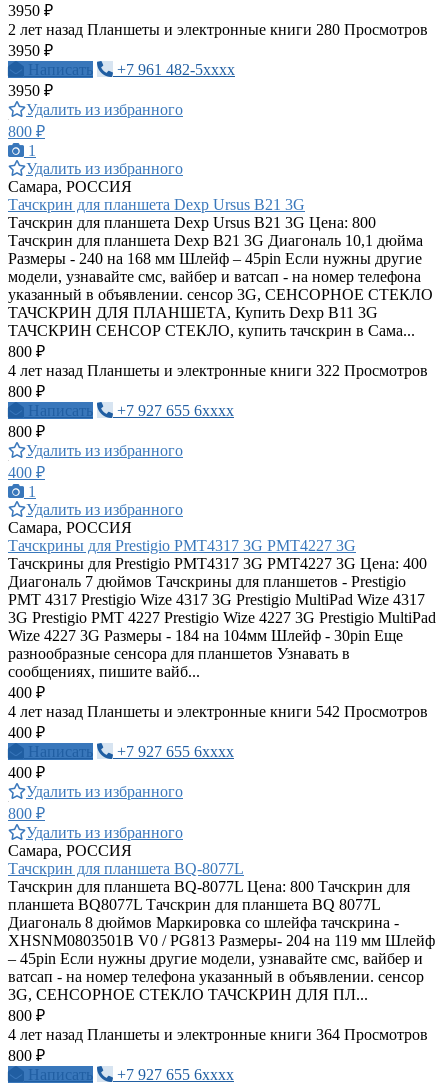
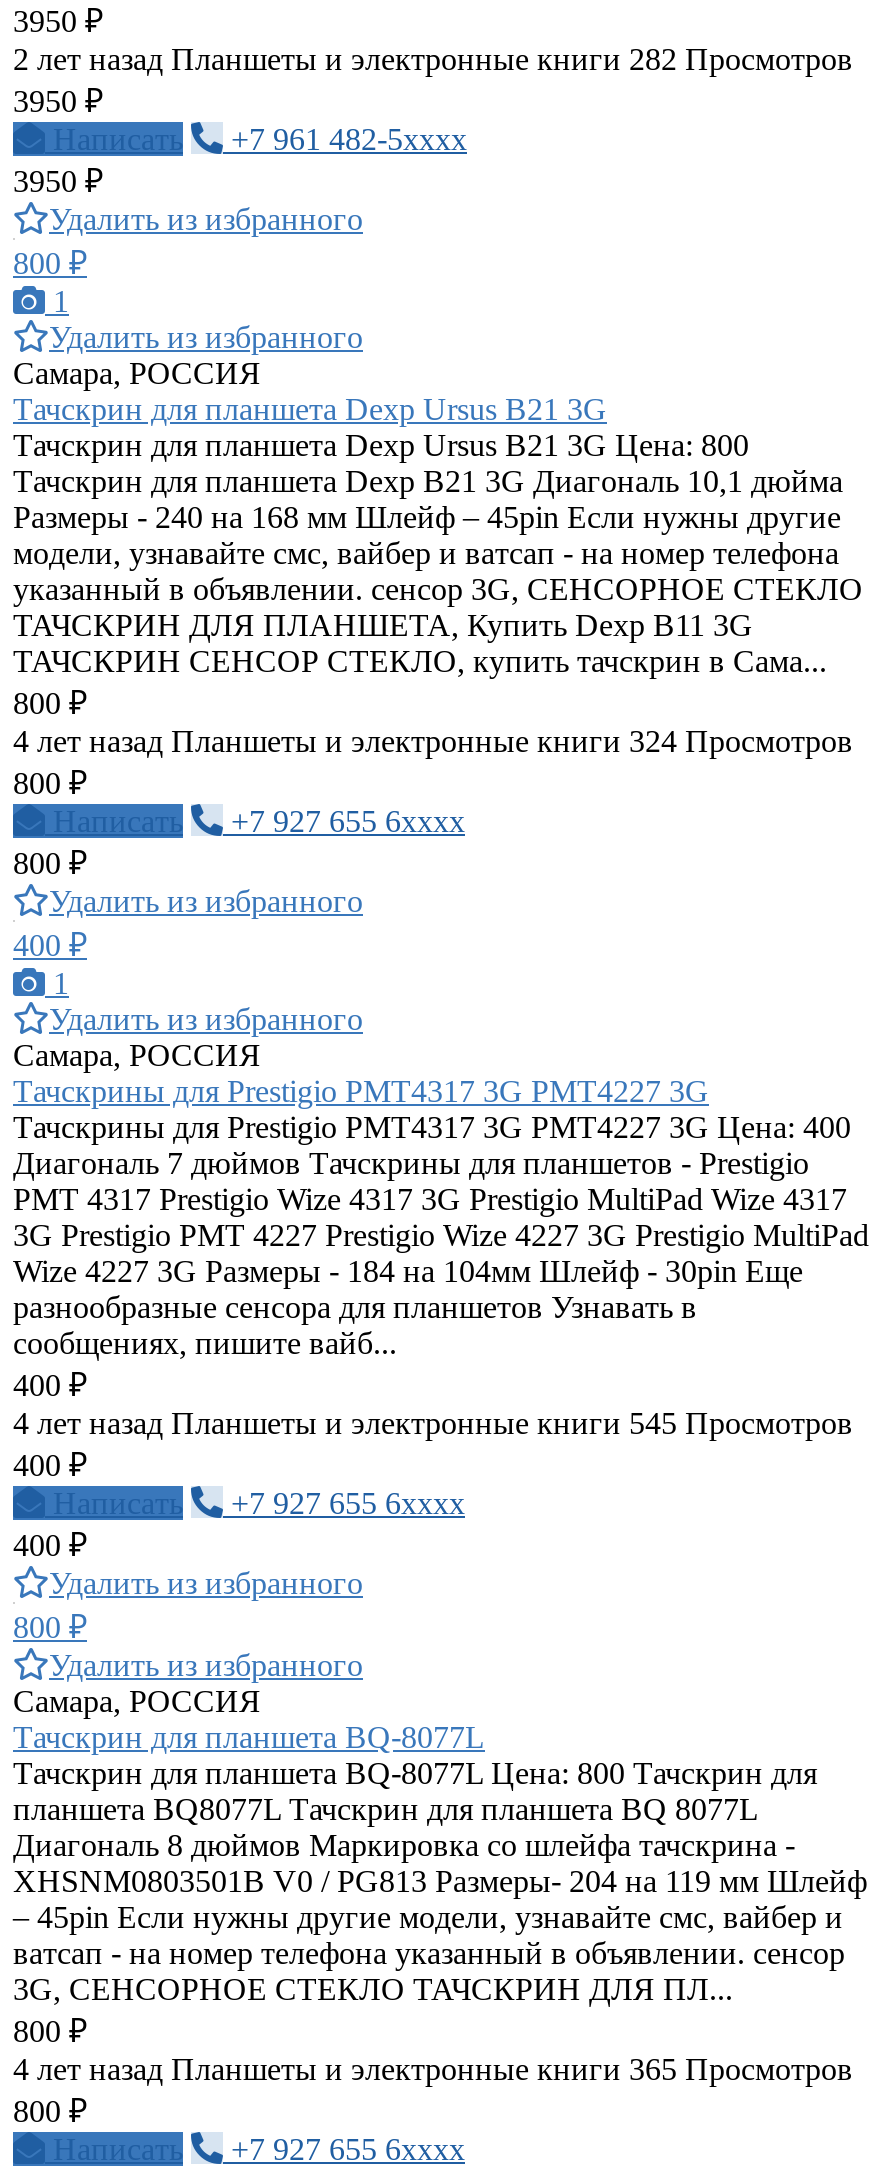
[8,21,428,38] 2 лет назад Планшеты и электронные книги 280 Просмотров -> [13,42,853,76] 2 лет назад Планшеты и электронные книги 282 Просмотров
[8,362,428,379] 4 лет назад Планшеты и электронные книги 322 Просмотров -> [13,724,853,758] 4 лет назад Планшеты и электронные книги 324 Просмотров
[8,703,428,720] 4 лет назад Планшеты и электронные книги 542 Просмотров -> [13,1406,853,1440] 4 лет назад Планшеты и электронные книги 545 Просмотров
[8,1026,428,1043] 4 лет назад Планшеты и электронные книги 364 Просмотров -> [13,2052,853,2086] 4 лет назад Планшеты и электронные книги 365 Просмотров

